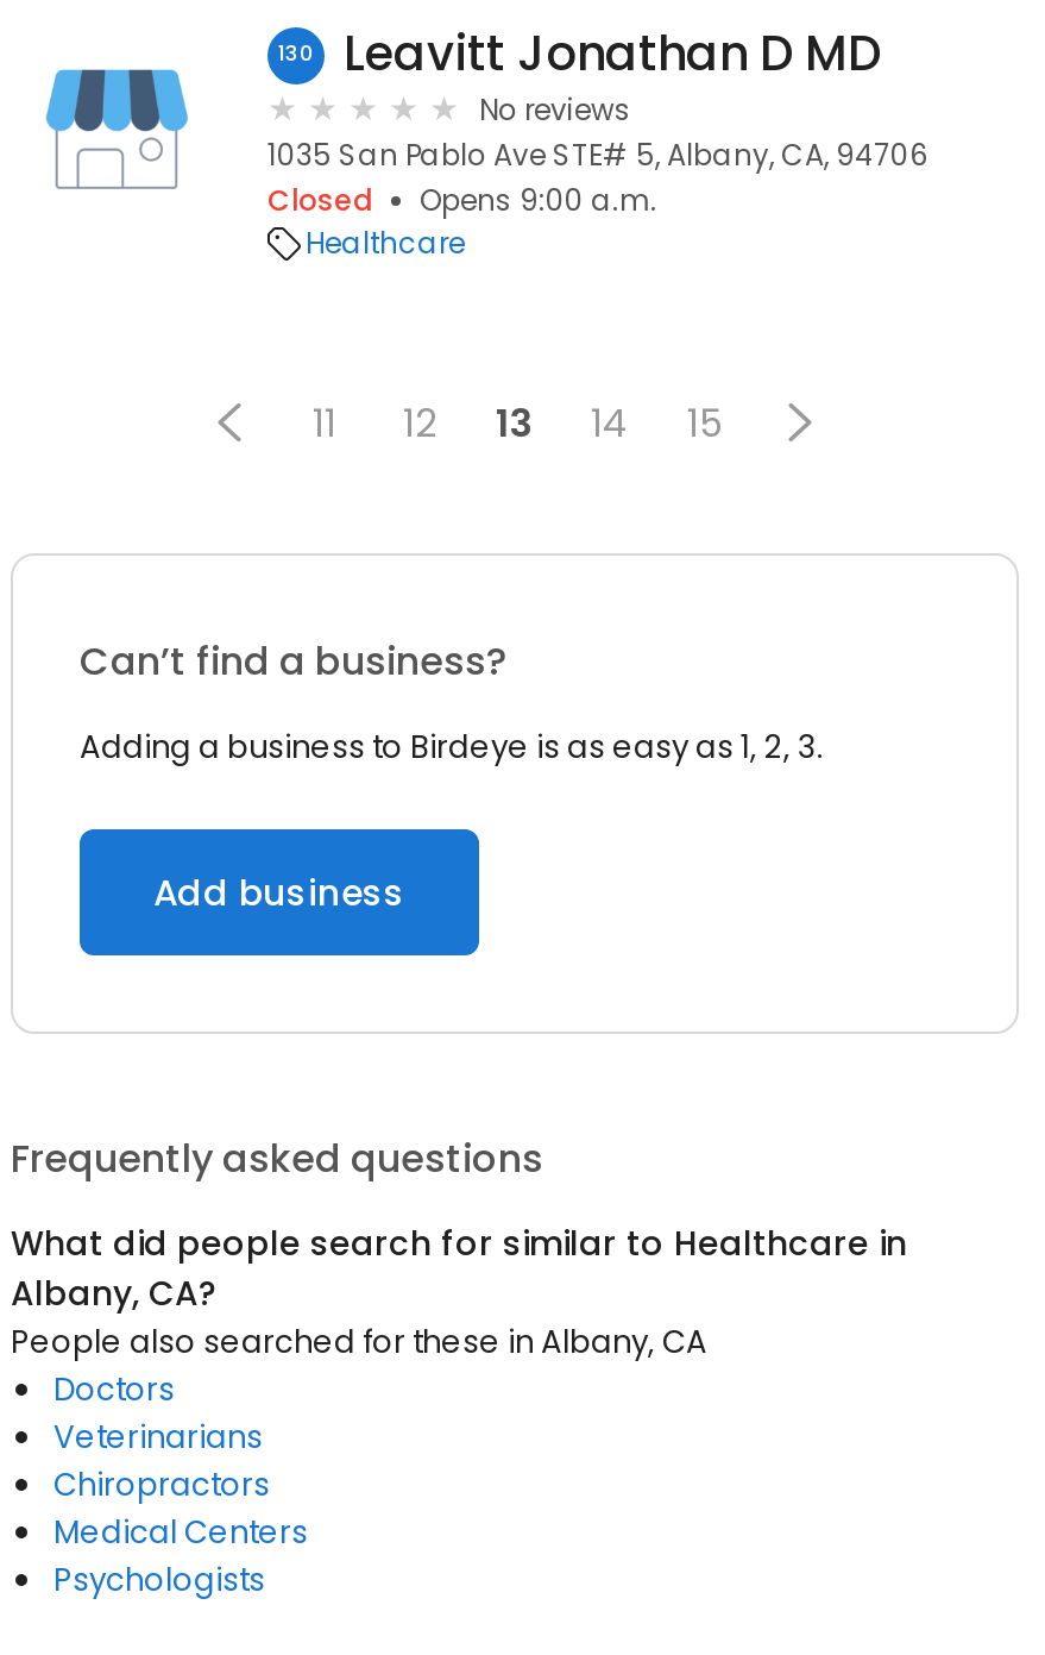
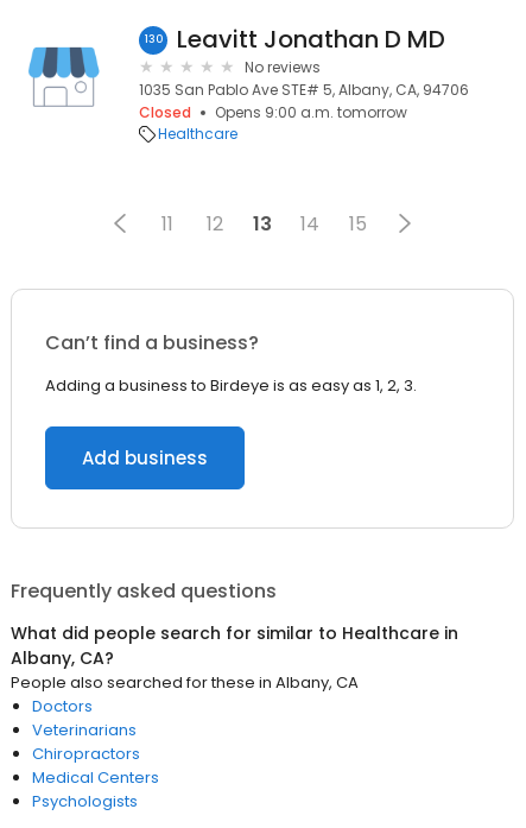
[420,180,657,220] Opens 9:00 a.m. -> [215,102,407,122] Opens 9:00 a.m. tomorrow

